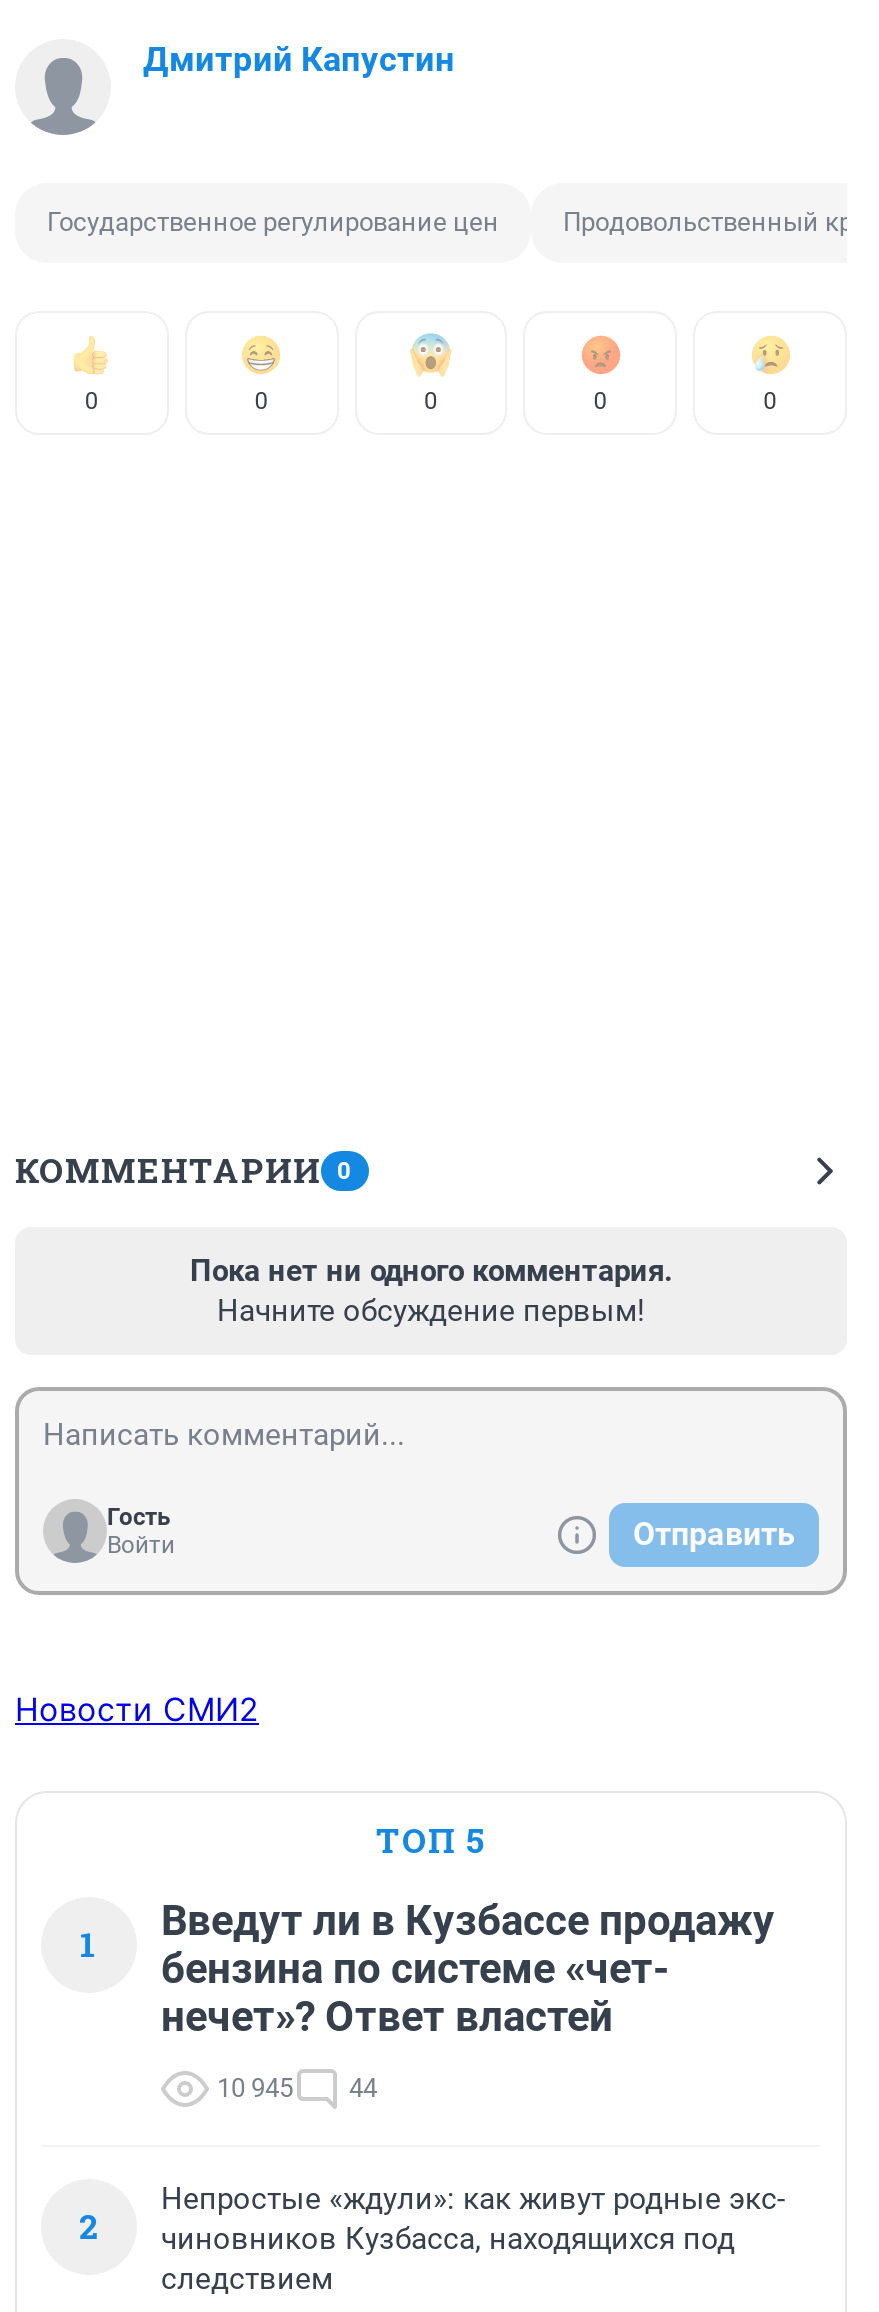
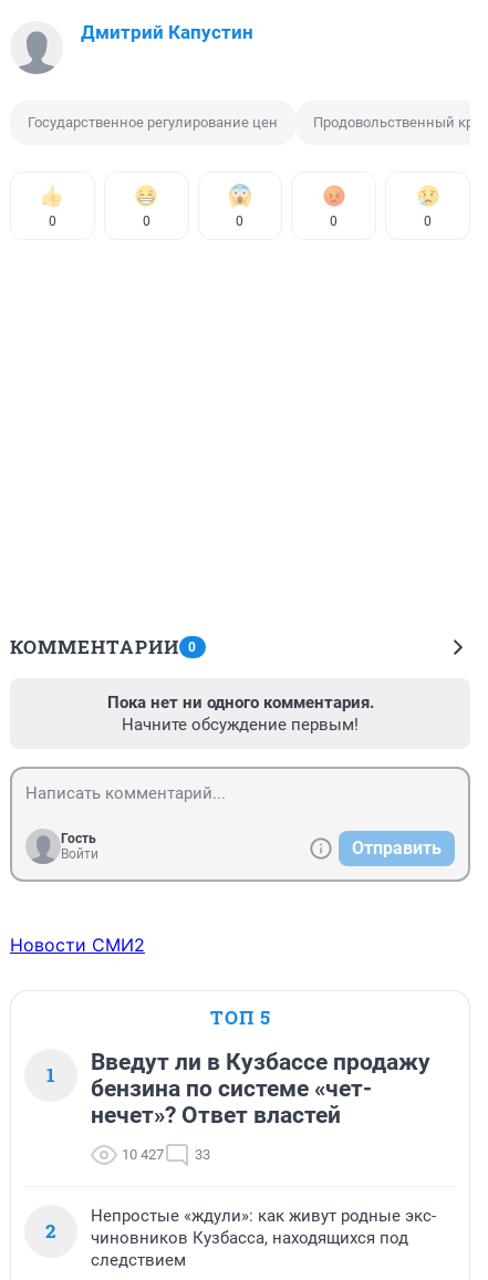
[217,2073,293,2103] 10 945 -> [122,1146,164,1163] 10 427
[349,2073,377,2103] 44 -> [195,1146,210,1163] 33

